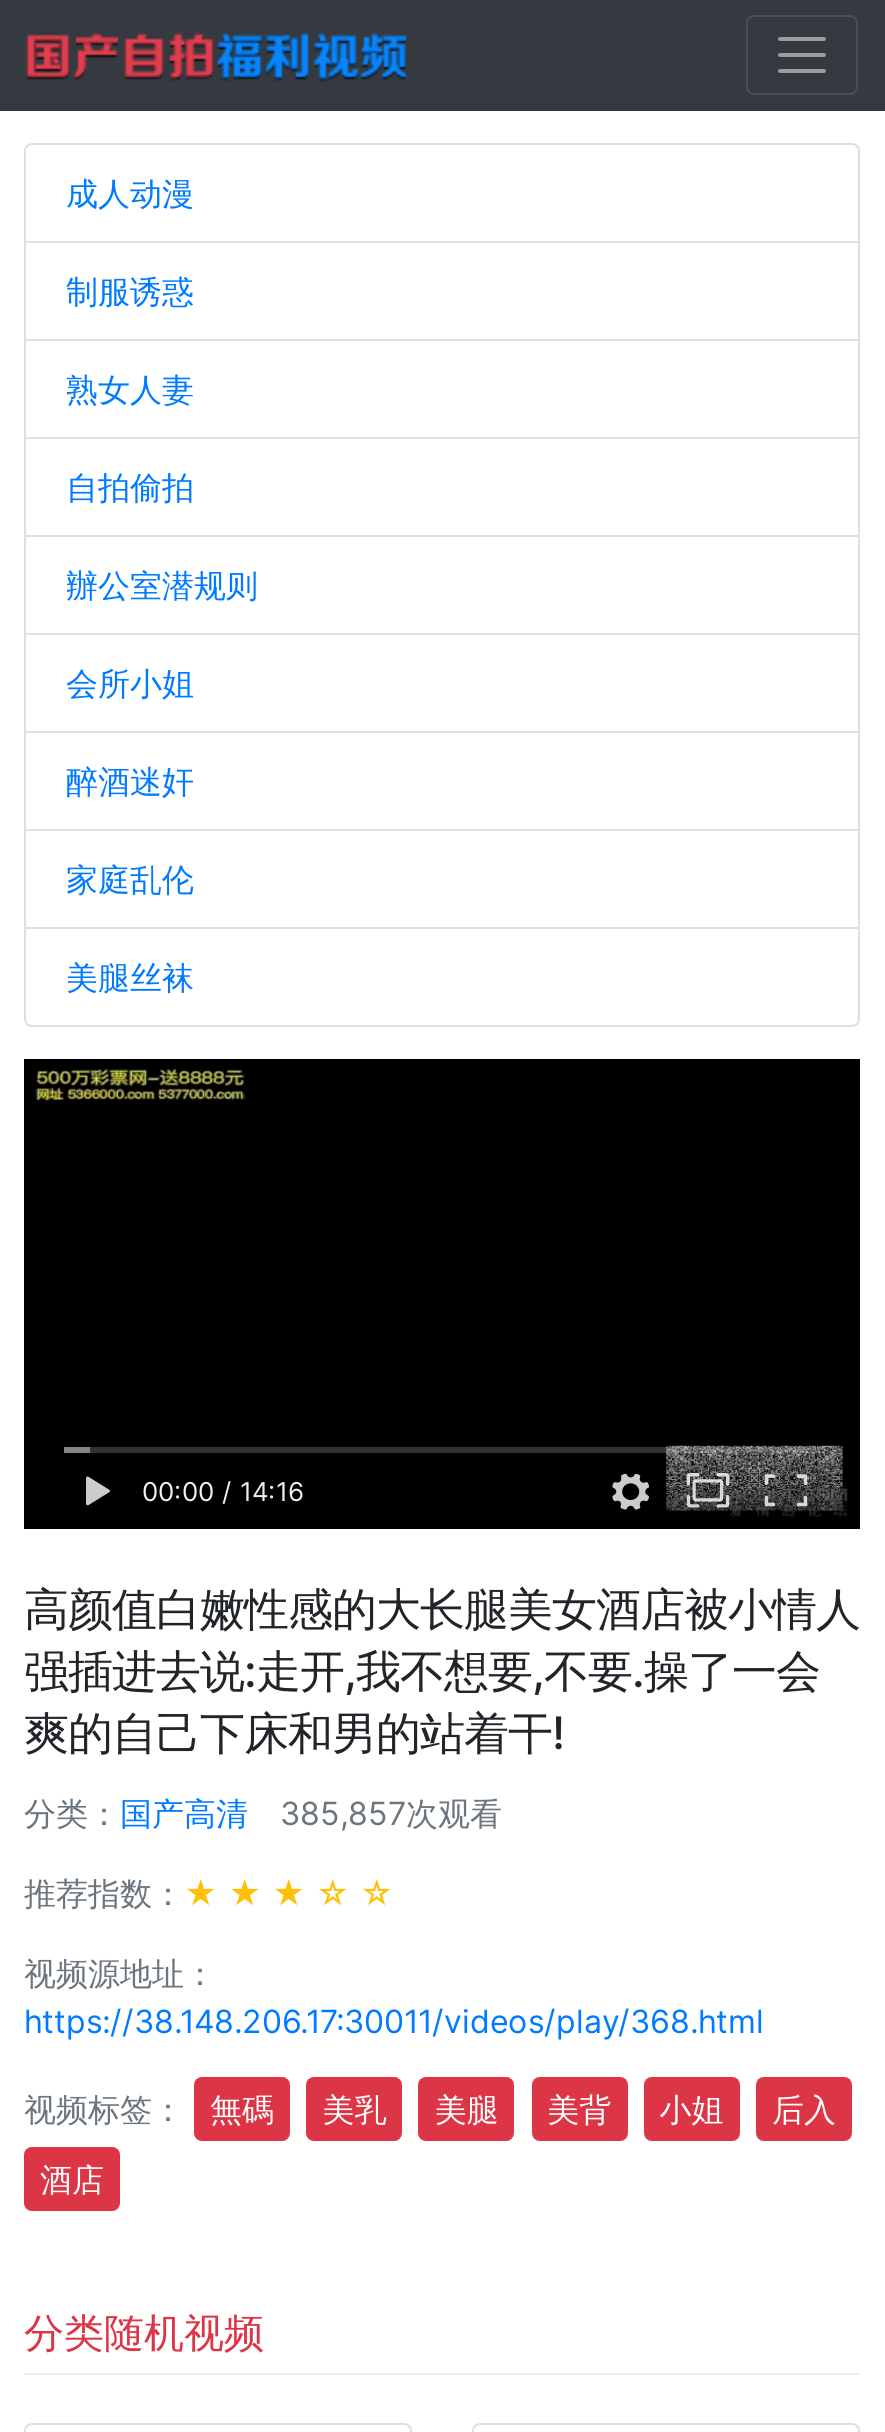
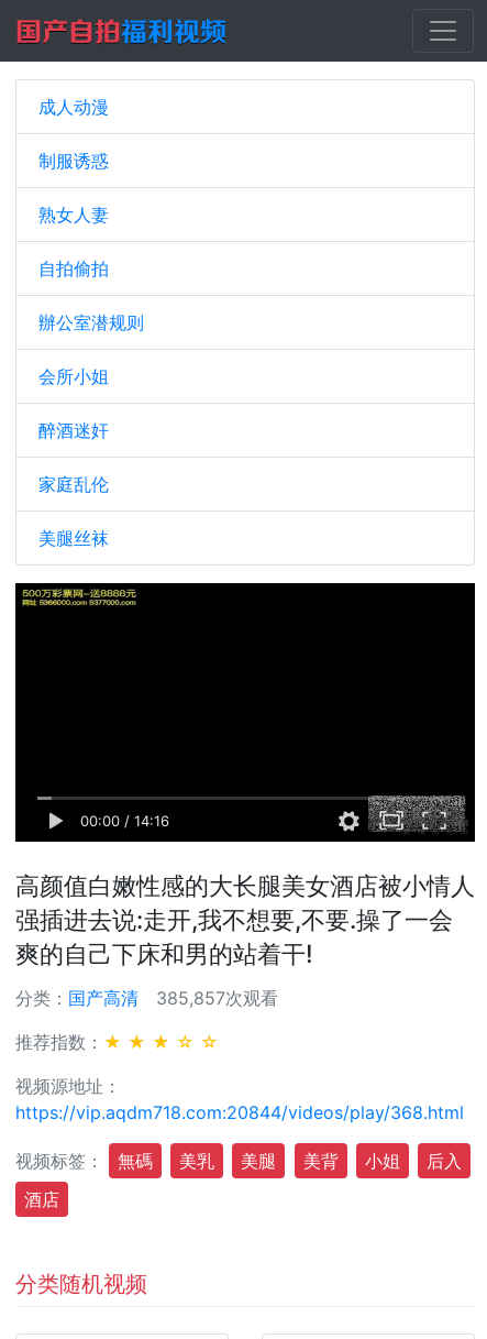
[24,2001,764,2041] https://38.148.206.17:30011/videos/play/368.html -> [15,1101,464,1123] https://vip.aqdm718.com:20844/videos/play/368.html

